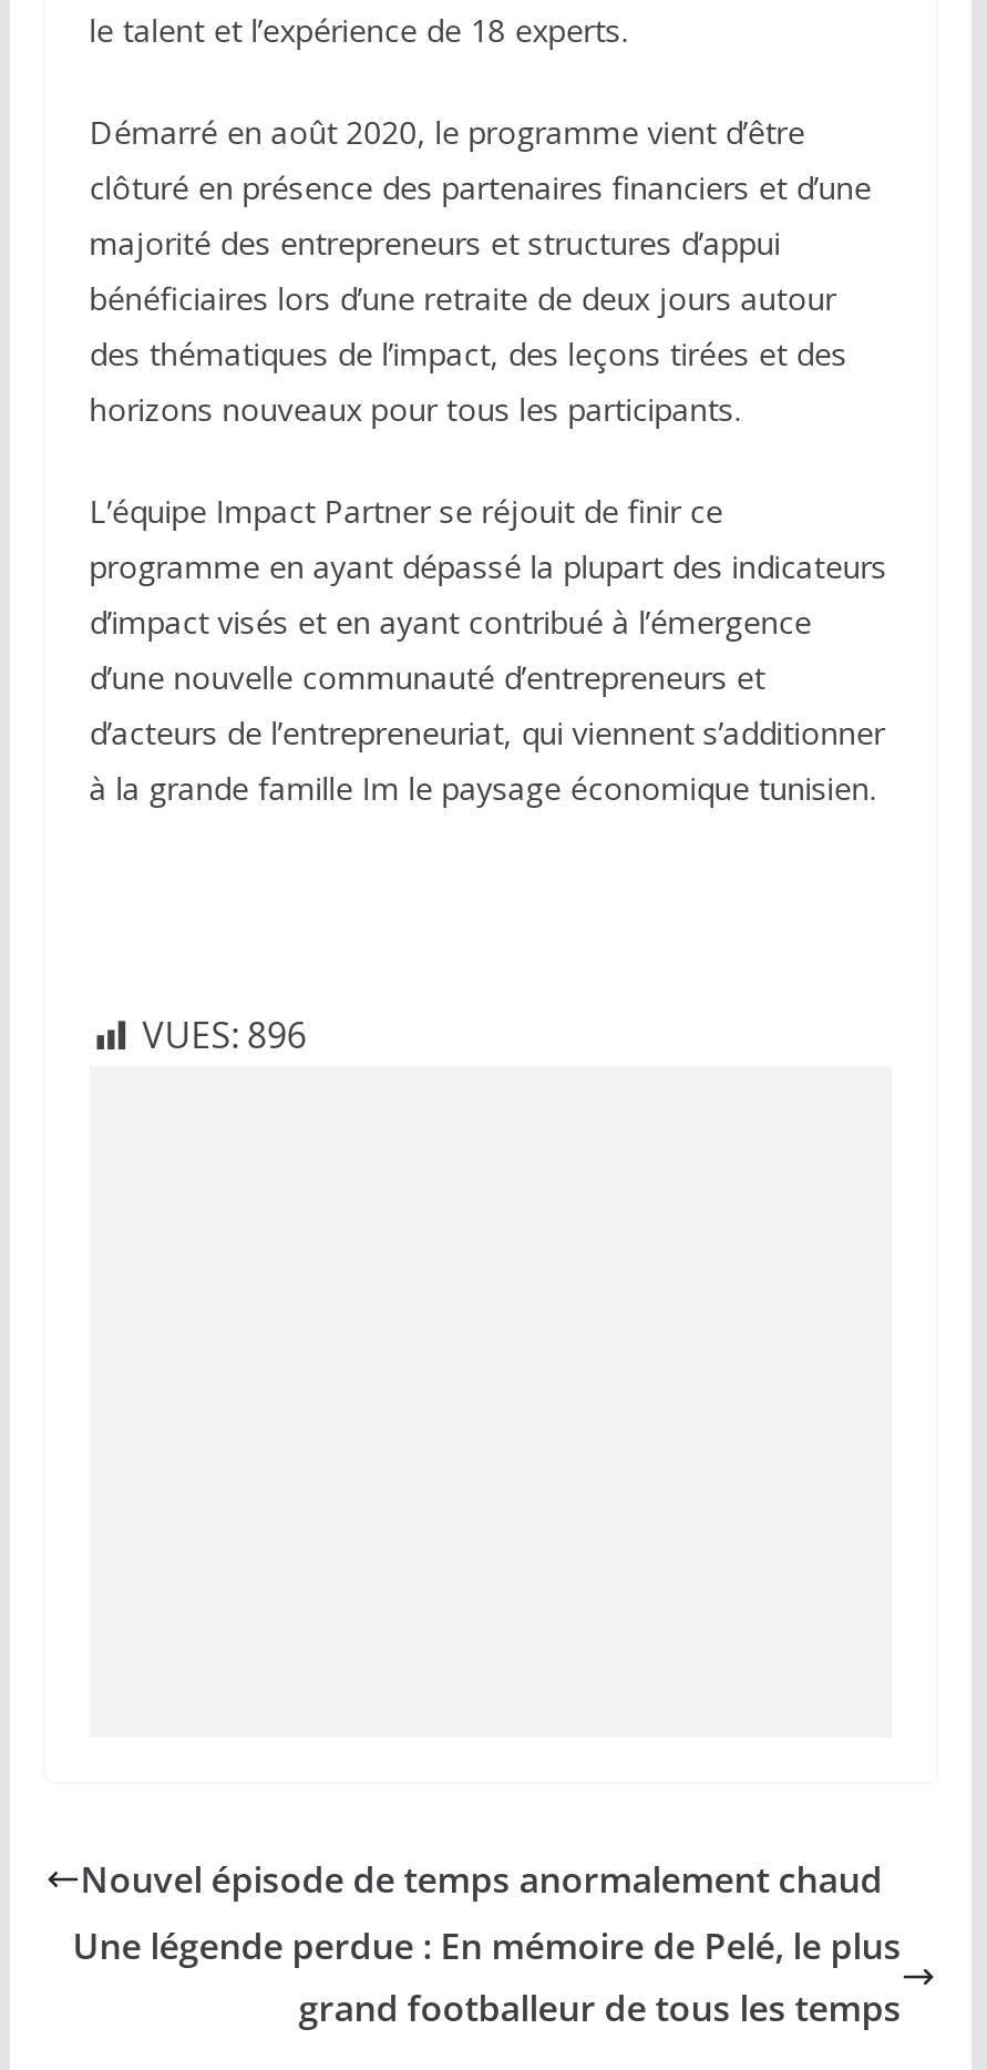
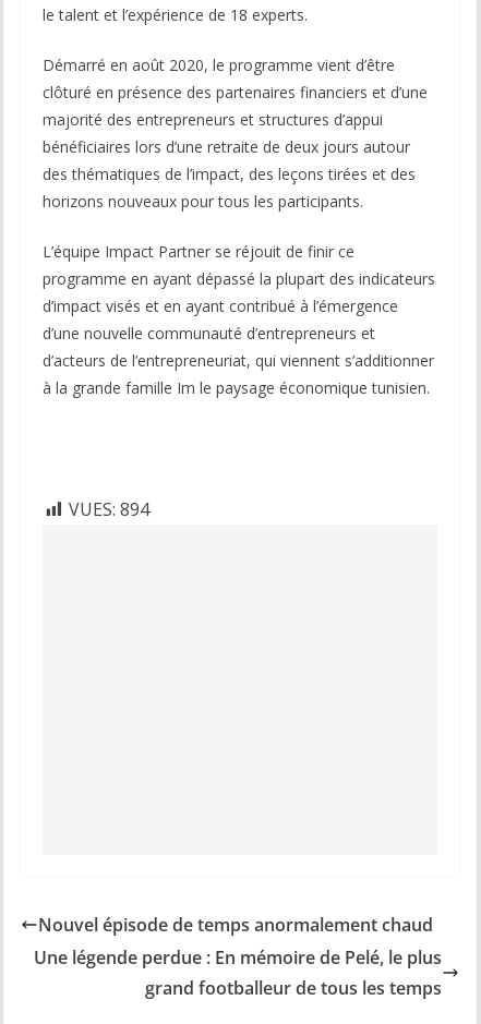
[142,1012,306,1060] VUES: 896 -> [68,498,149,522] VUES: 894

